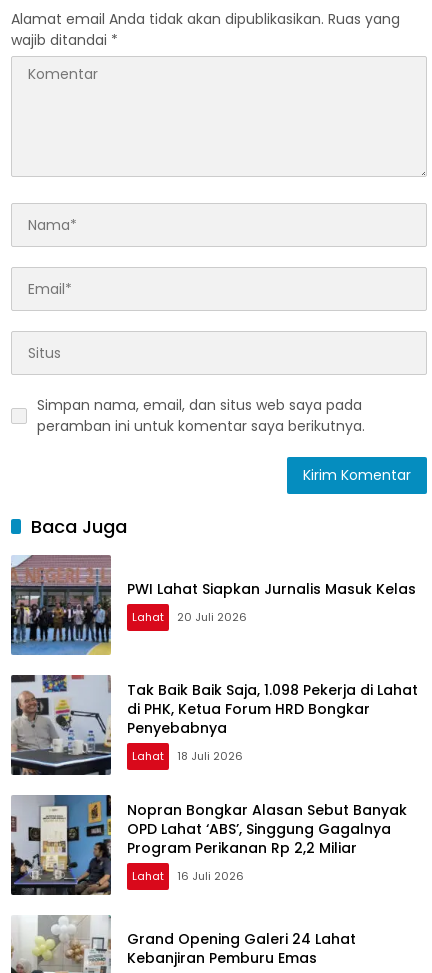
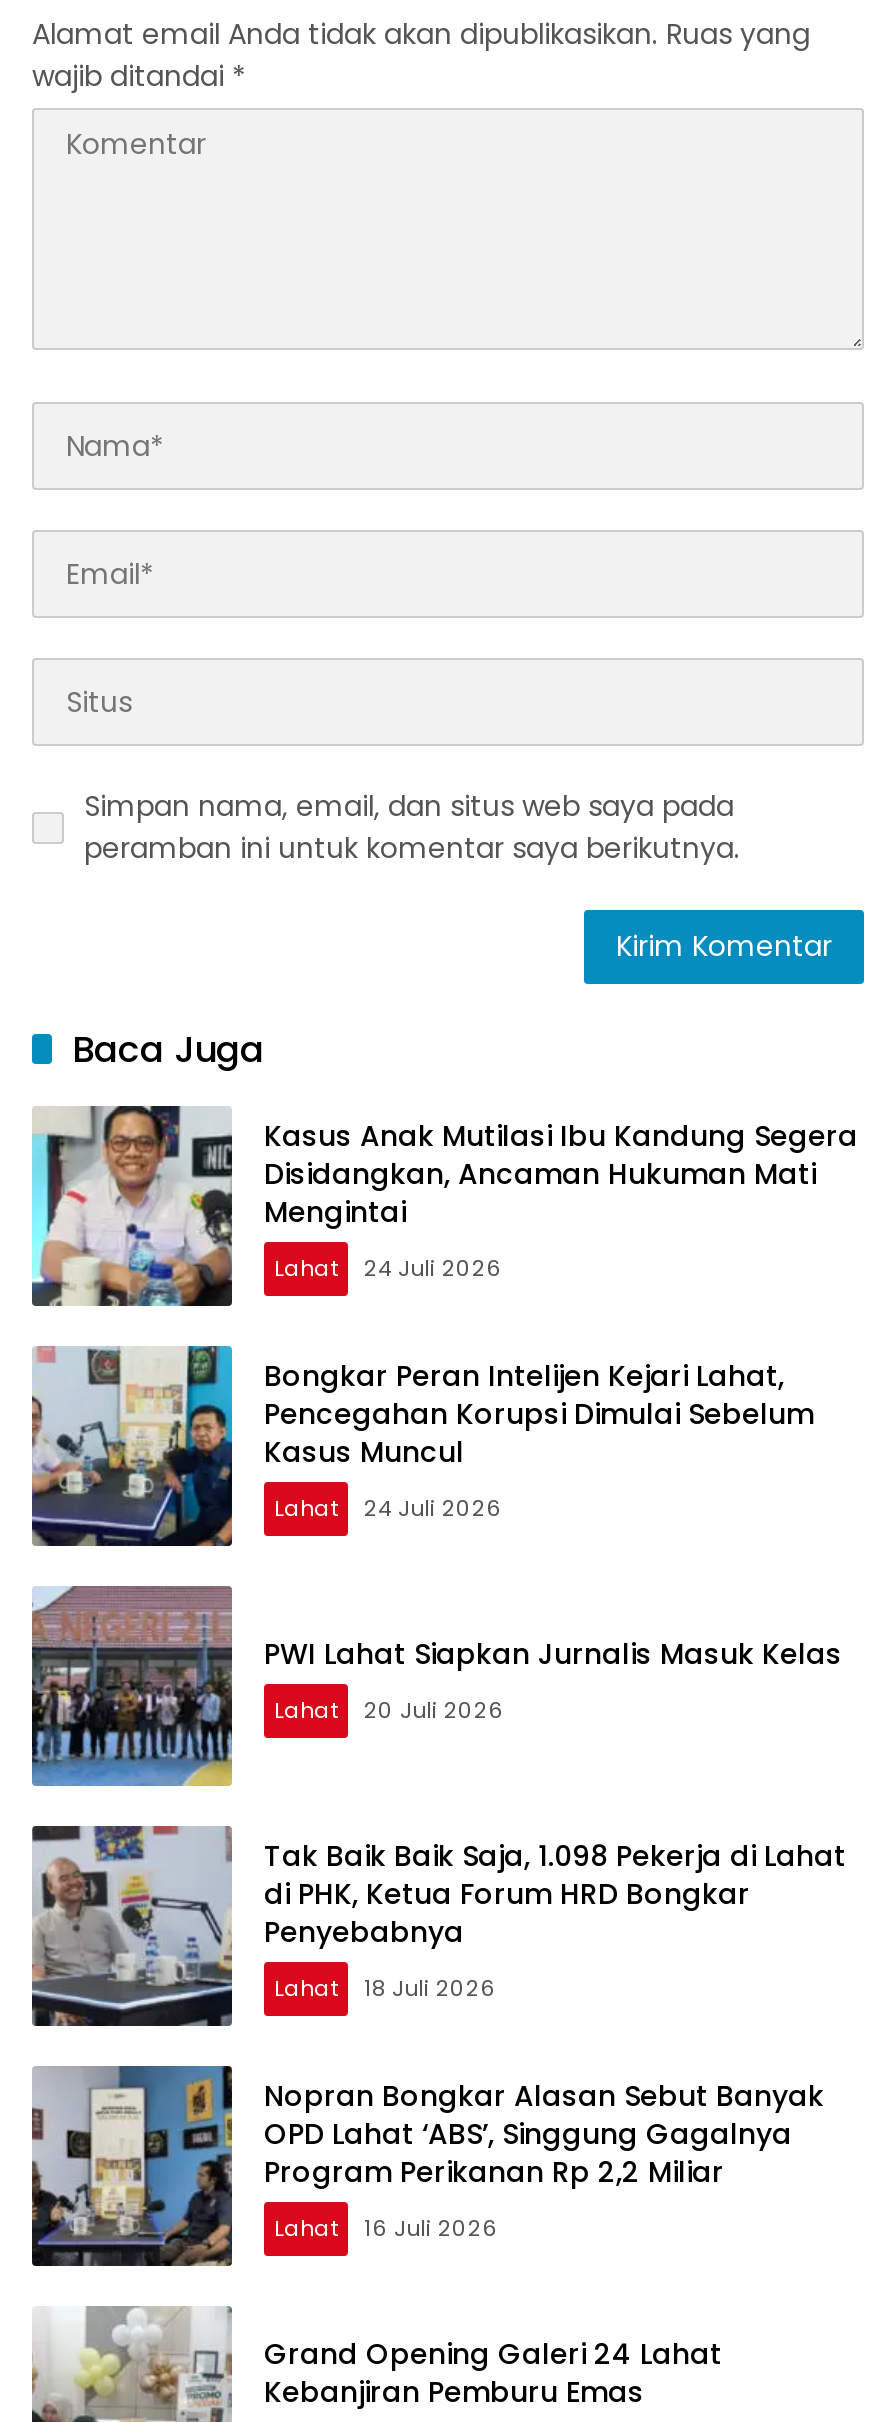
none -> [30,1104,858,1523] [image] | Kasus Anak Mutilasi Ibu Kandung Segera | Disidangkan, Ancaman Hukuman Mati | Mengintai | Lahat | 24 Juli 2026 | Bongkar Peran Intelijen Kejari Lahat, | Pencegahan Korupsi Dimulai Sebelum | Kasus Muncul | Lahat | 24 Juli 2026
none -> [30,1344,234,1548] [image]

